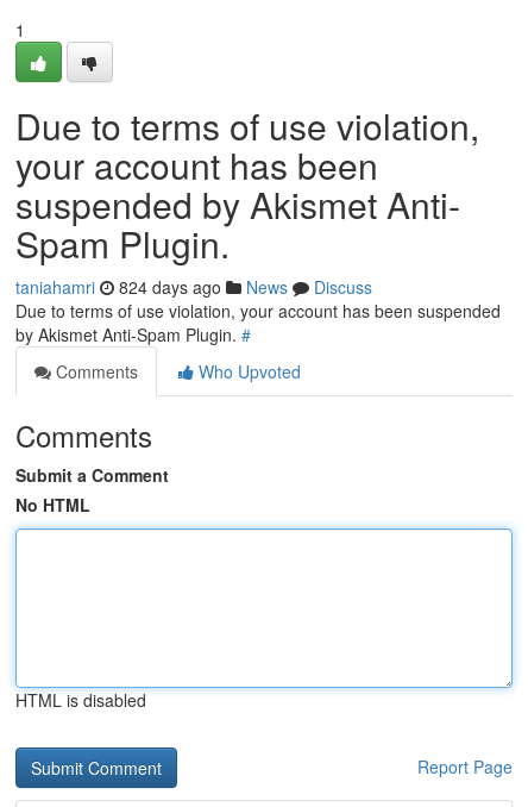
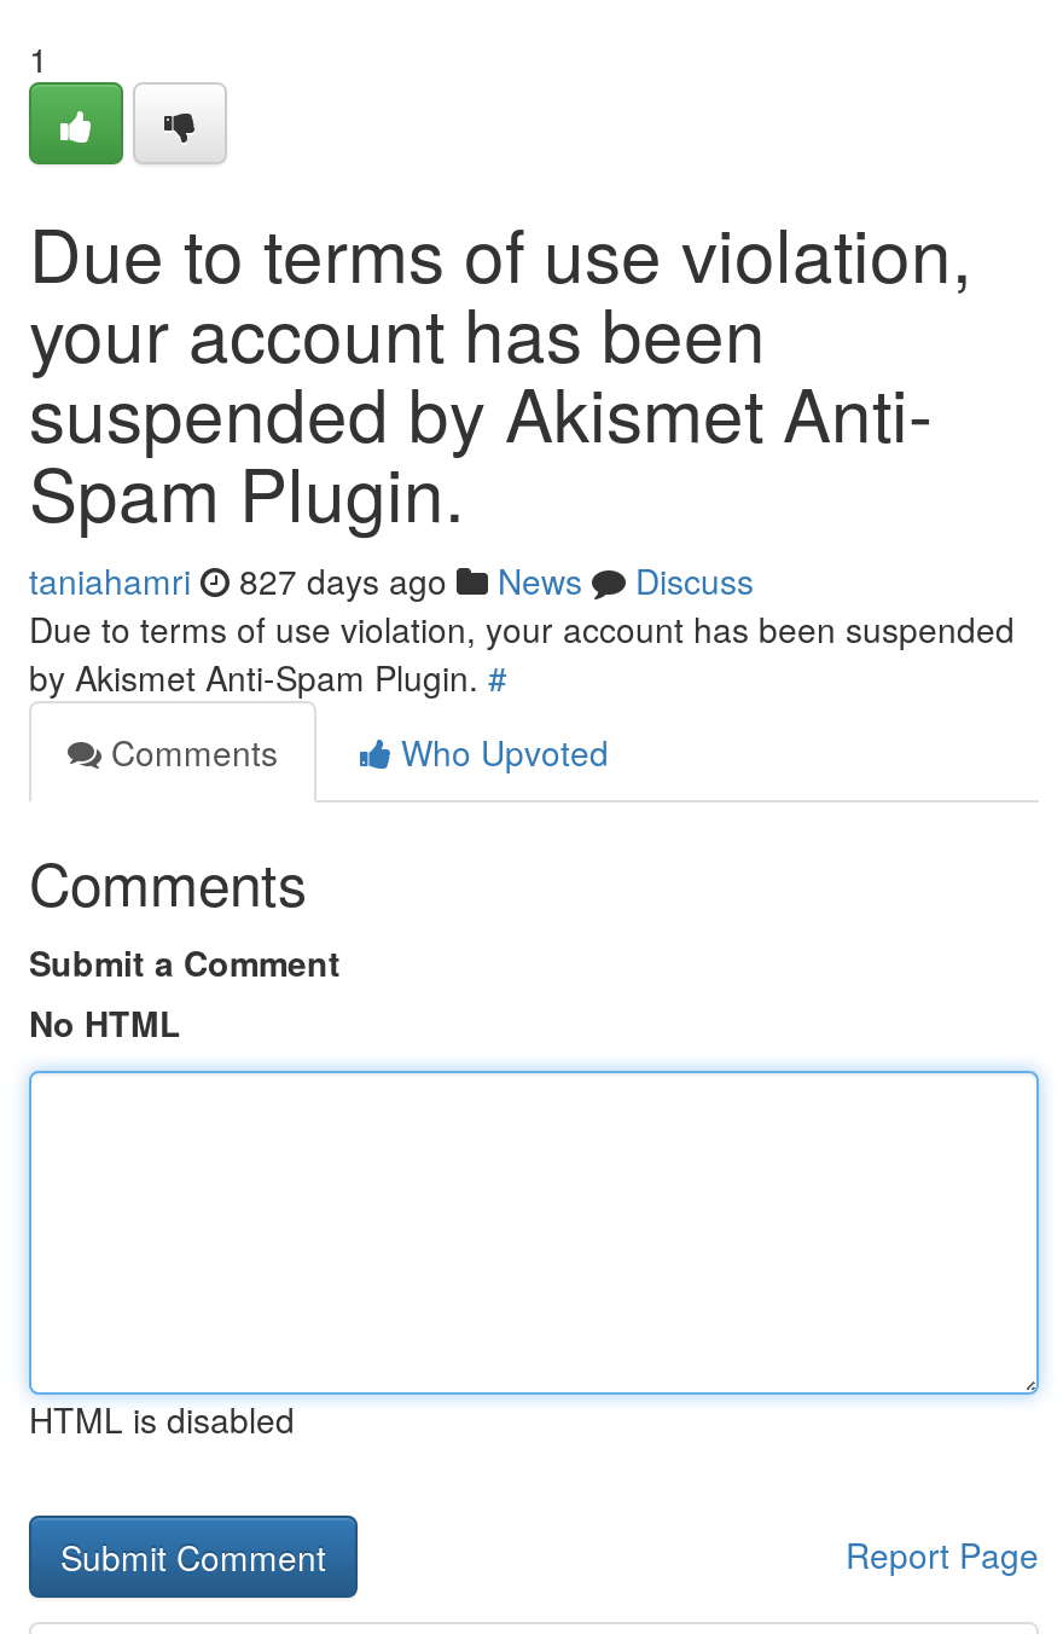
[15,275,372,299] taniahamri 824 days ago News Discuss -> [29,556,754,604] taniahamri 827 days ago News Discuss

